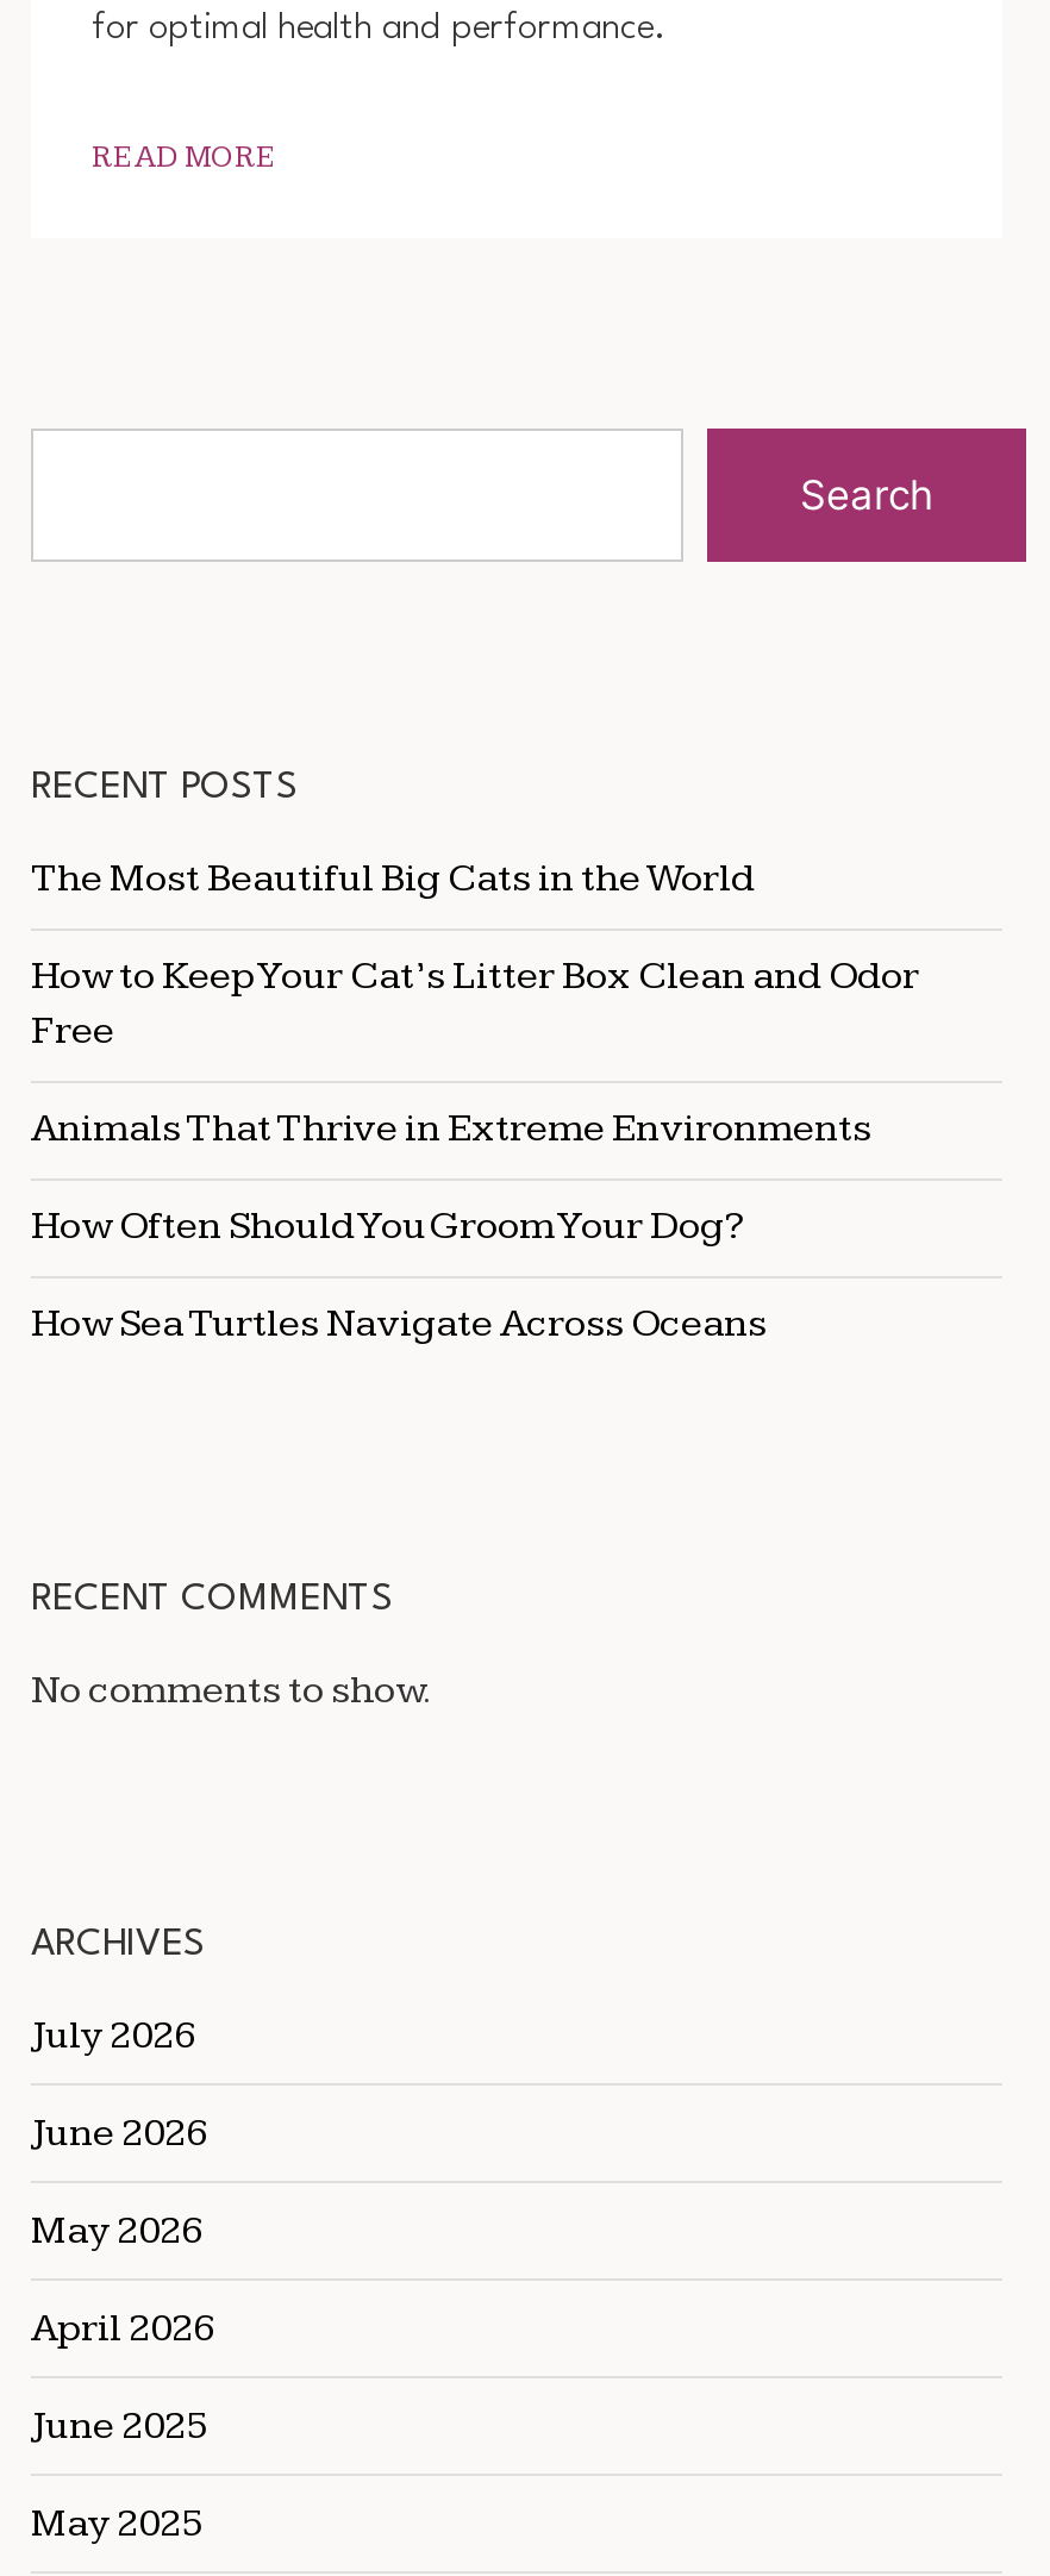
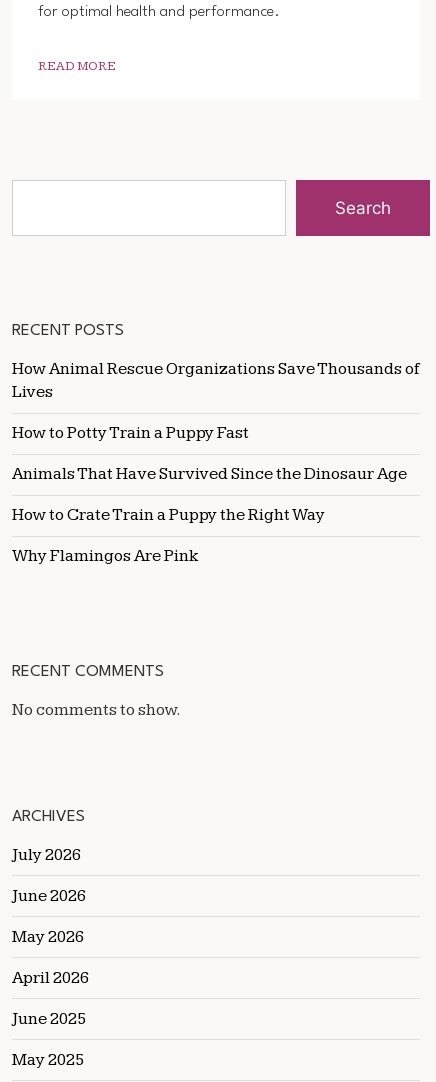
[31,856,755,904] The Most Beautiful Big Cats in the World -> [12,359,420,402] How Animal Rescue Organizations Save Thousands of | Lives
[31,954,919,1056] How to Keep Your Cat’s Litter Box Clean and Odor | Free -> [12,423,249,443] How to Potty Train a Puppy Fast
[31,1106,871,1153] Animals That Thrive in Extreme Environments -> [12,464,407,484] Animals That Have Survived Since the Dinosaur Age
[31,1203,743,1251] How Often Should You Groom Your Dog? -> [12,505,325,525] How to Crate Train a Puppy the Right Way
[31,1301,767,1349] How Sea Turtles Navigate Across Oceans -> [12,546,199,566] Why Flamingos Are Pink

